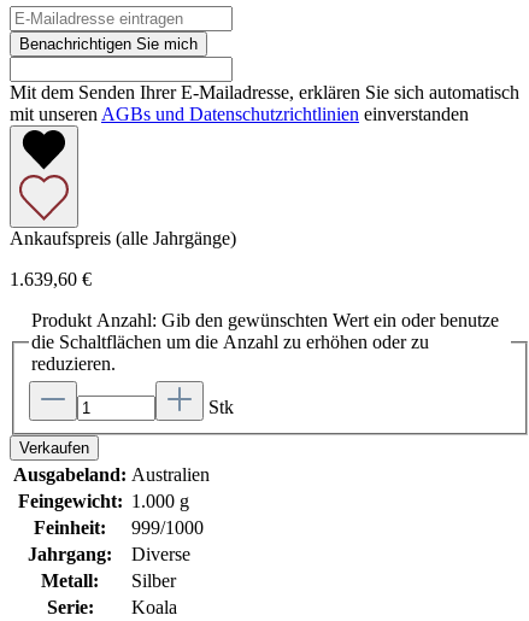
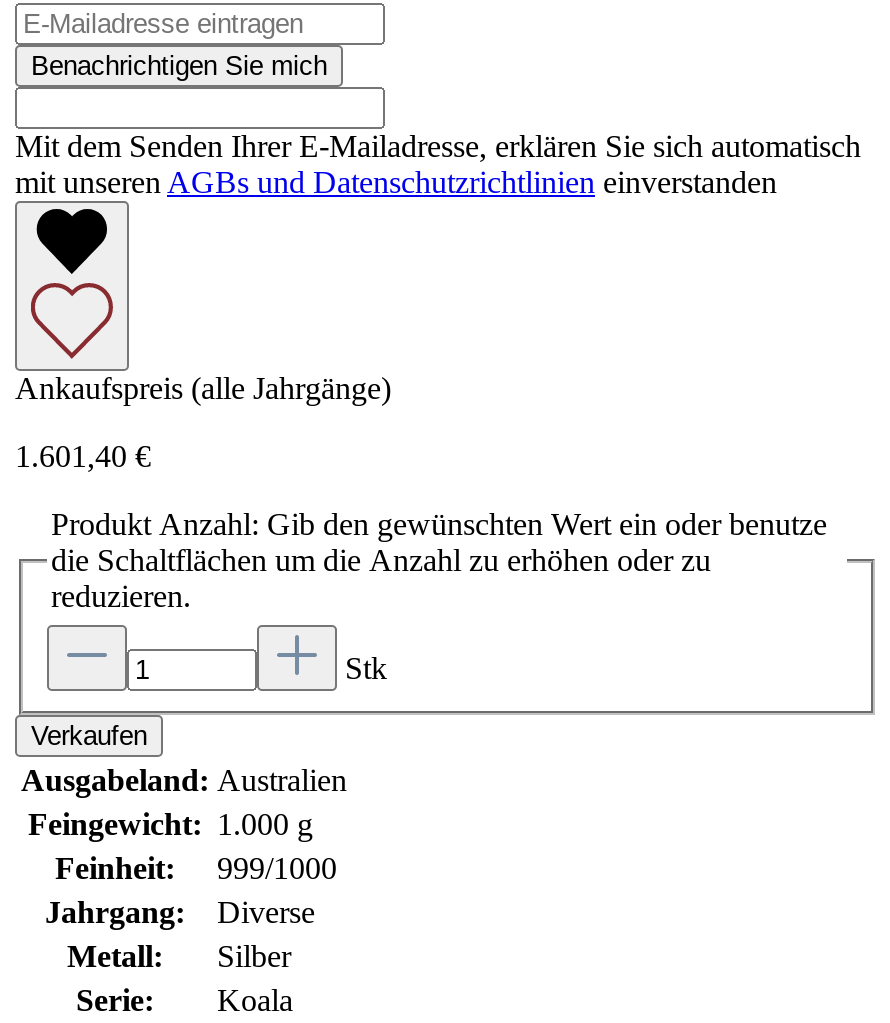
[10,268,92,289] 1.639,60 € -> [15,438,151,472] 1.601,40 €

